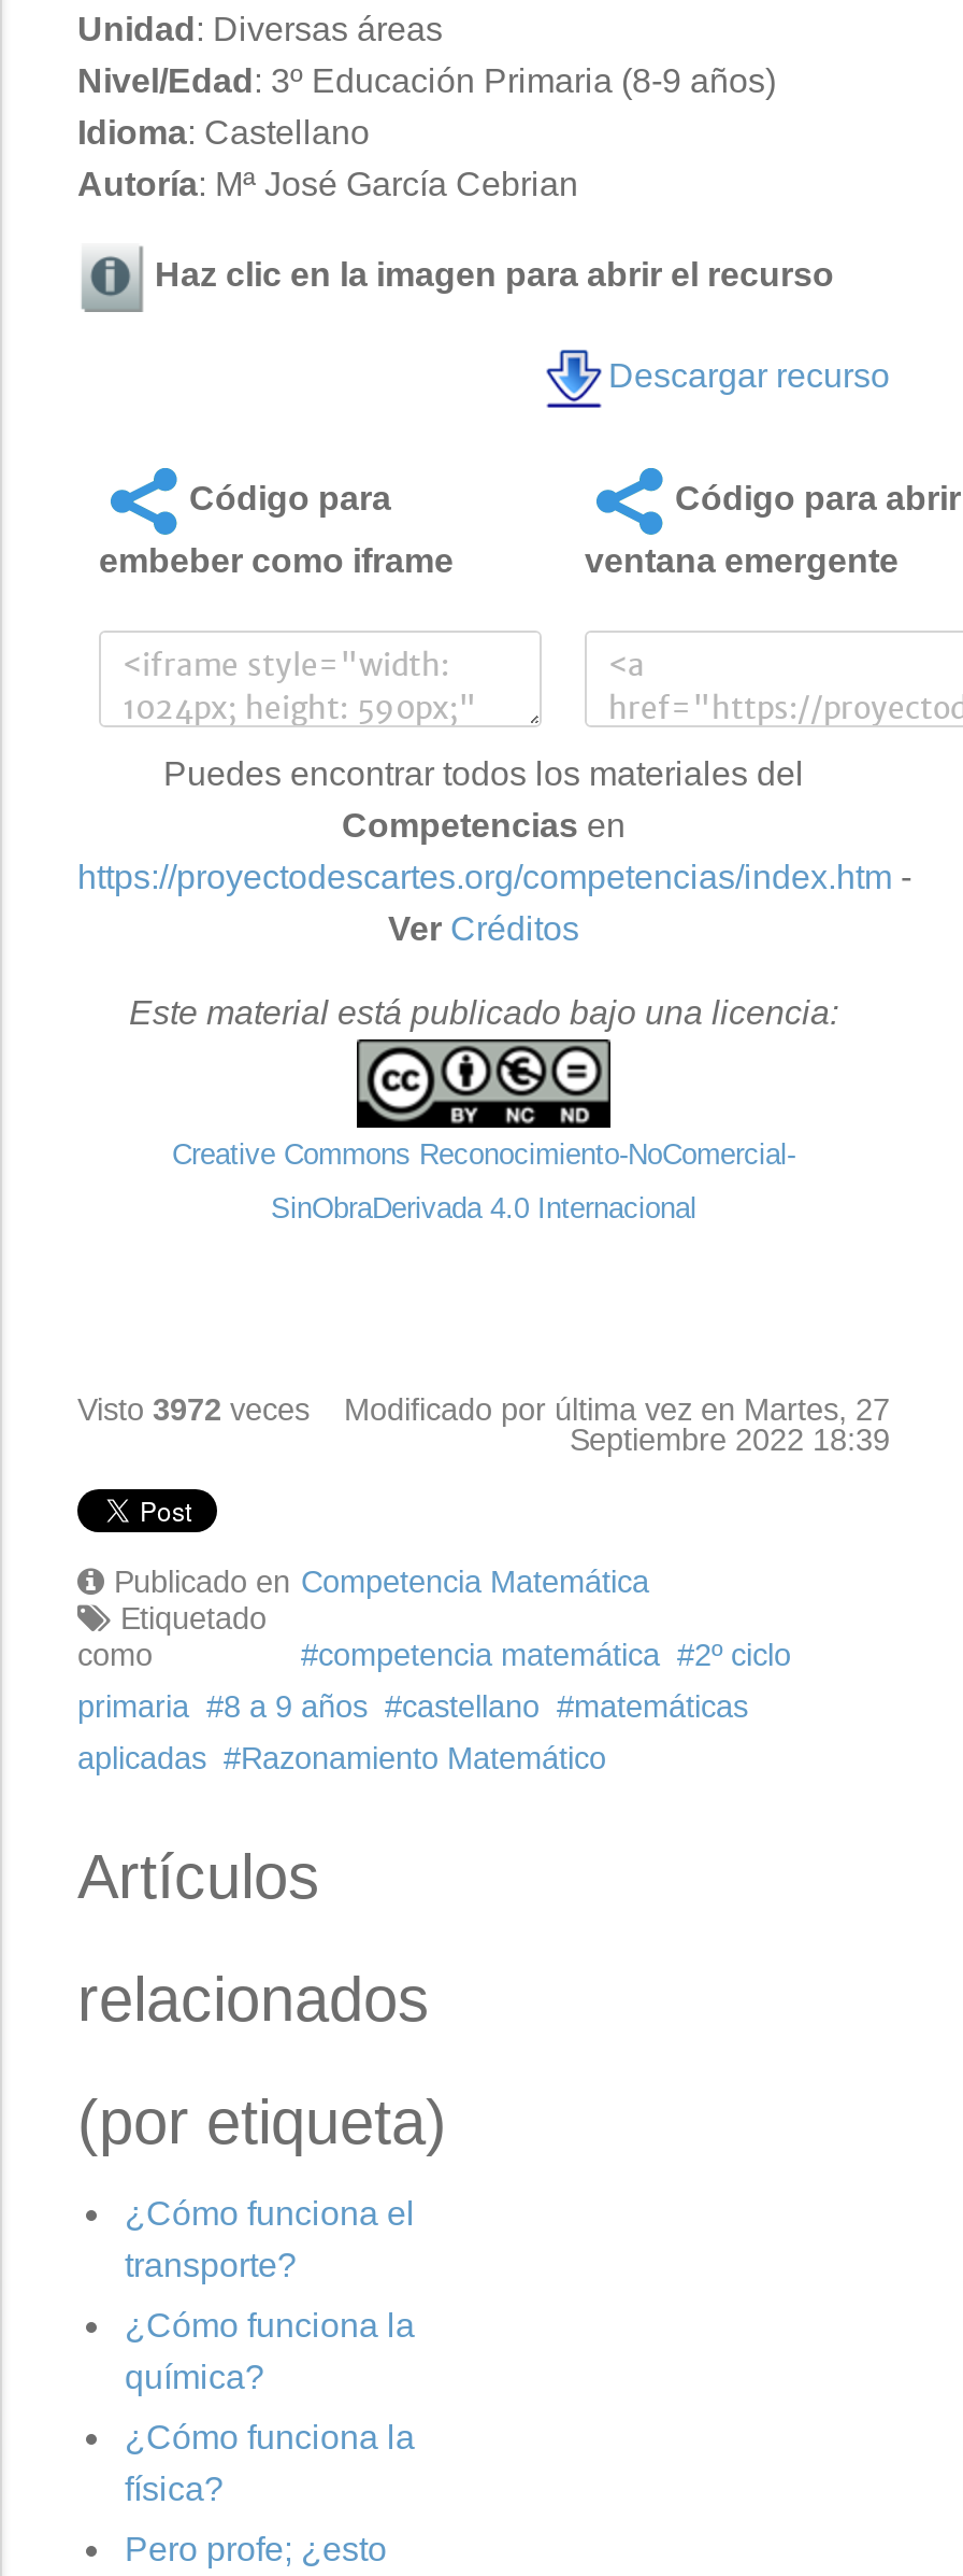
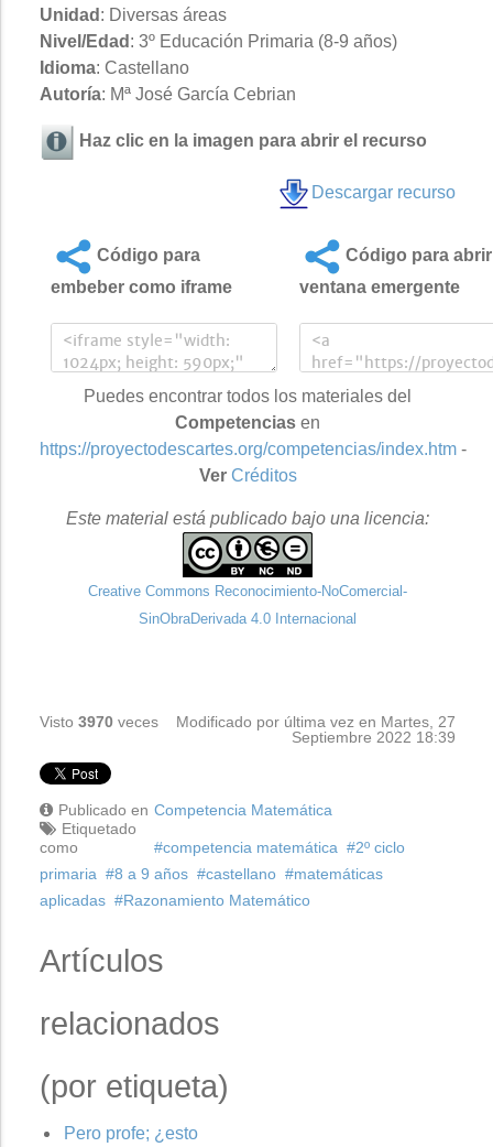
[77,1392,890,1427] Visto 3972 veces Modificado por última vez en Martes, 27 -> [40,713,456,731] Visto 3970 veces Modificado por última vez en Martes, 27
[125,2195,415,2507] ¿Cómo funciona el | transporte? | ¿Cómo funciona la | química? | ¿Cómo funciona la | física? -> none

